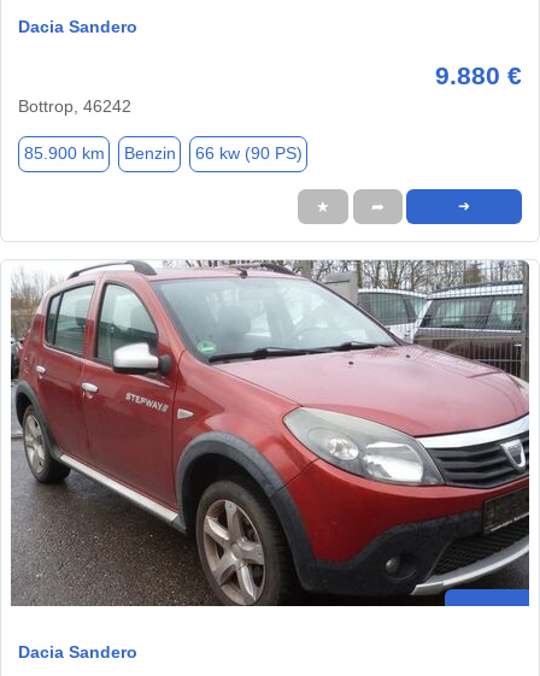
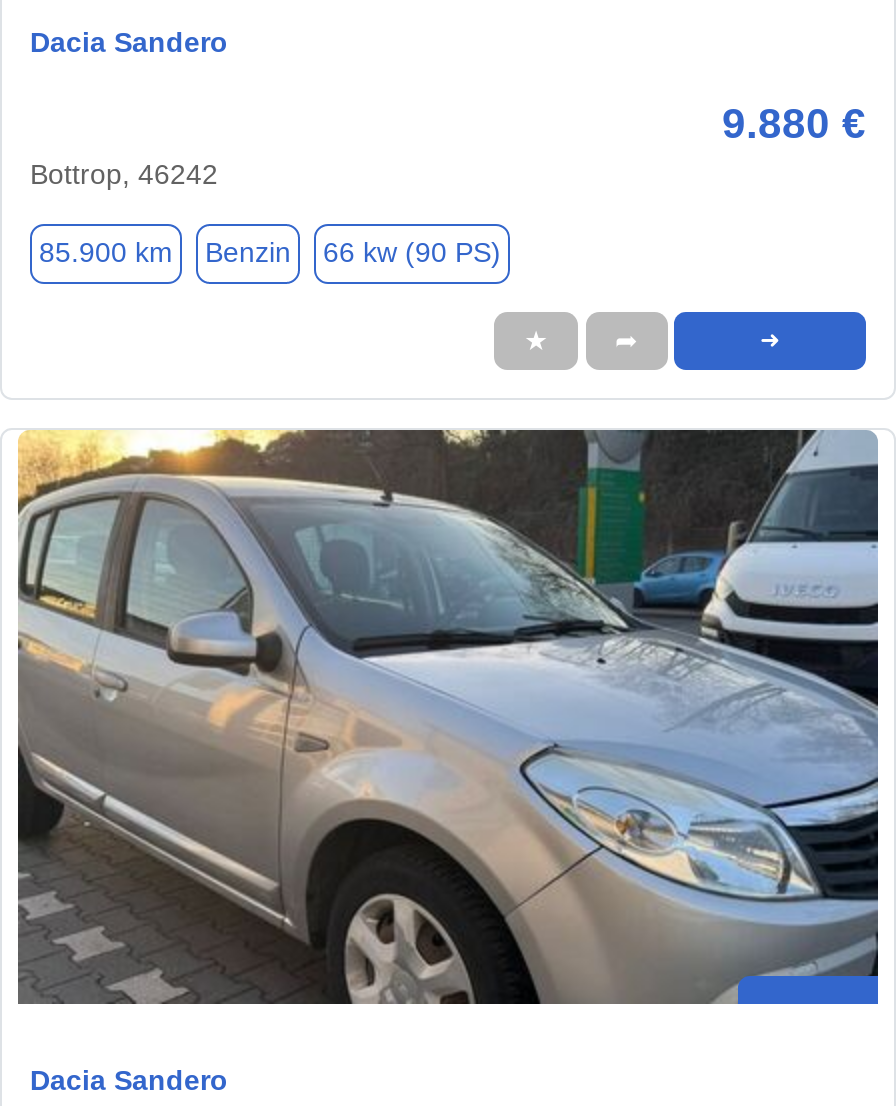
[10,259,530,607] [image] -> [16,428,880,1006] [image]

